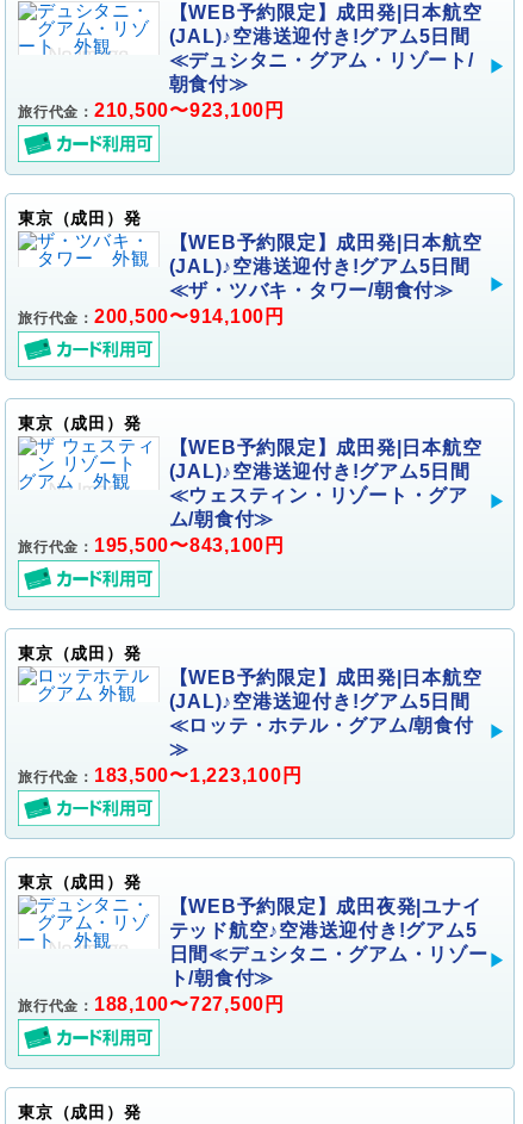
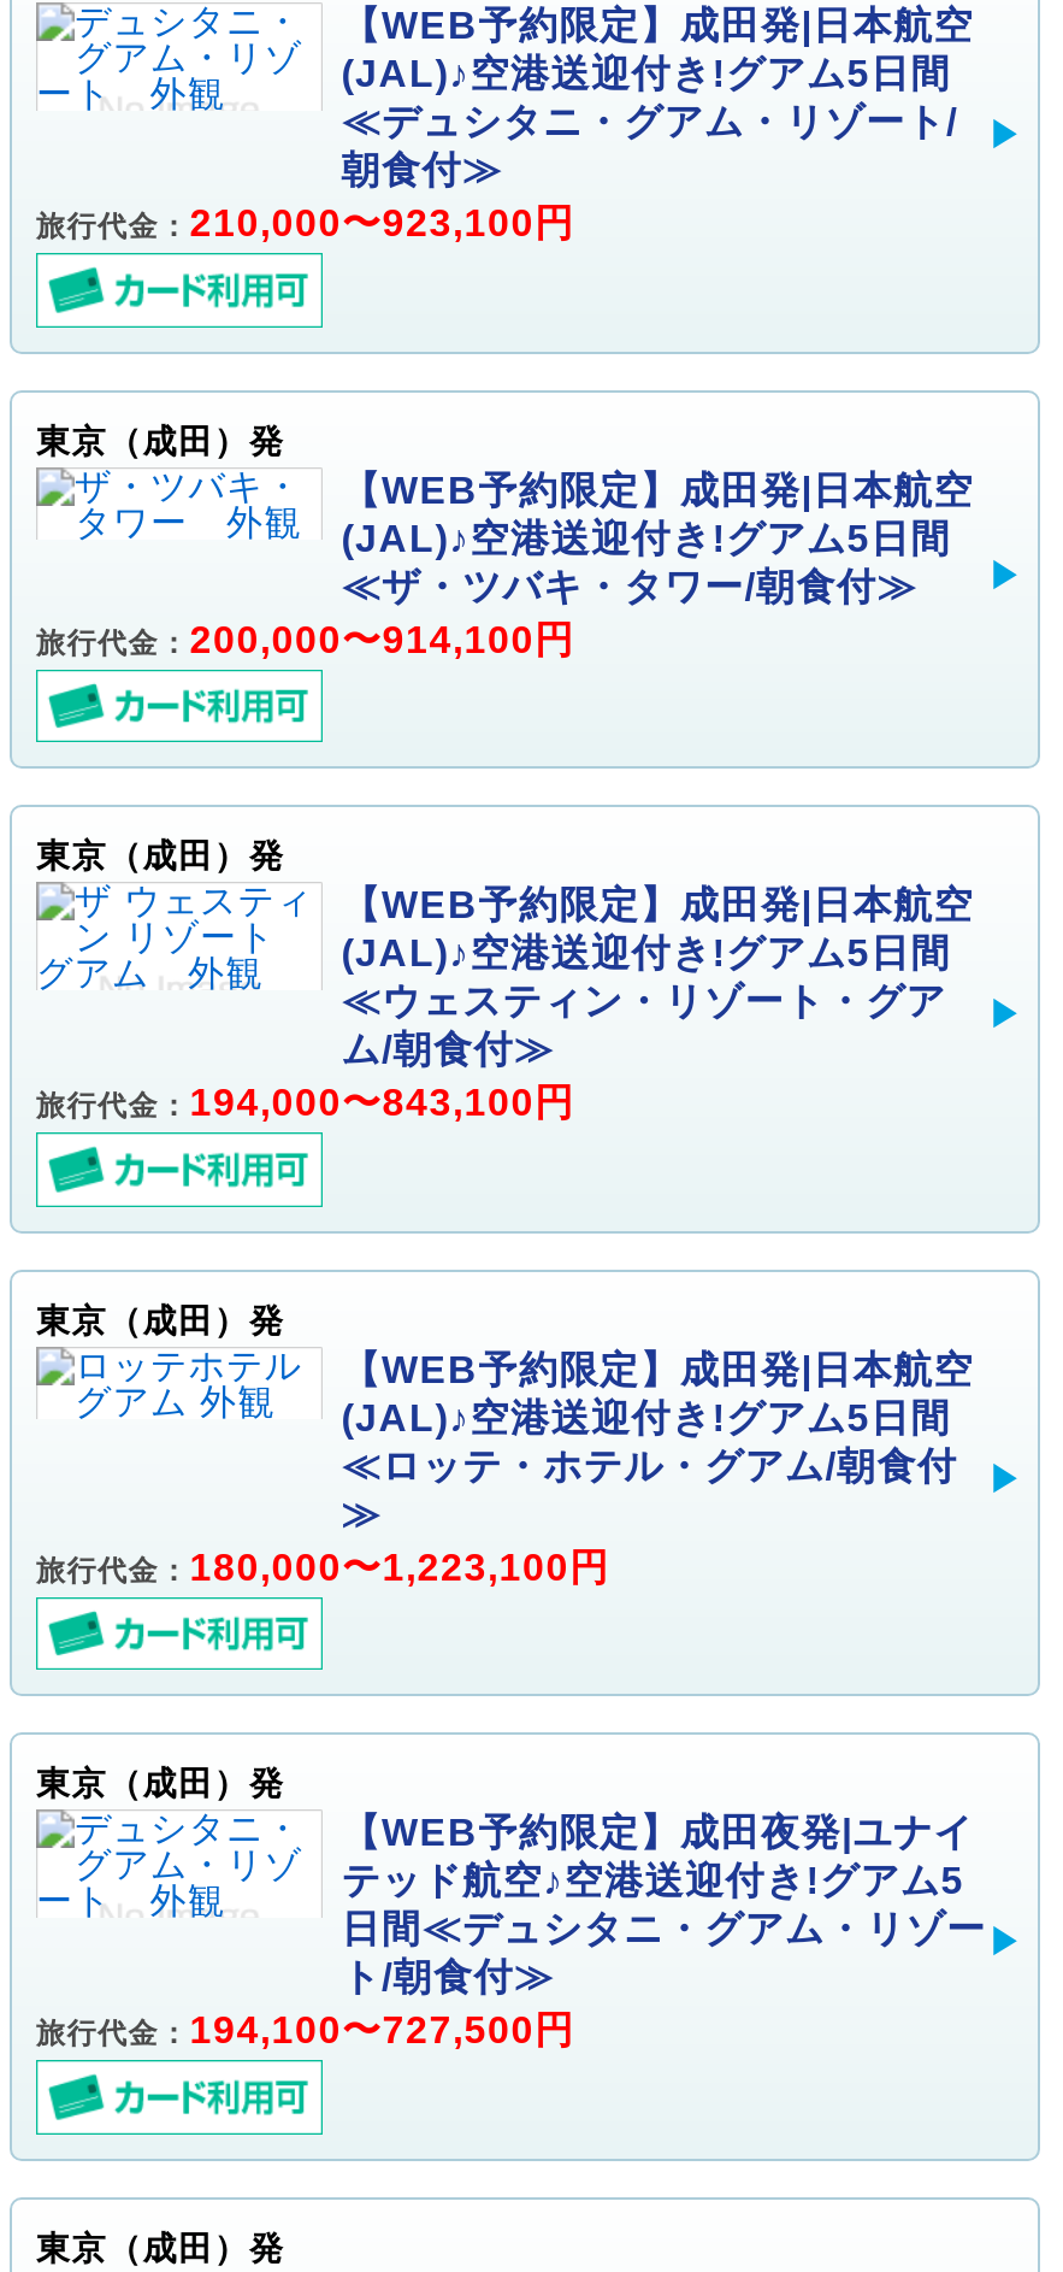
[18,101,284,121] 旅行代金：210,500〜923,100円 -> [36,204,575,245] 旅行代金：210,000〜923,100円
[18,306,284,326] 旅行代金：200,500〜914,100円 -> [36,619,575,660] 旅行代金：200,000〜914,100円
[18,536,284,556] 旅行代金：195,500〜843,100円 -> [36,1083,575,1124] 旅行代金：194,000〜843,100円
[18,765,302,785] 旅行代金：183,500〜1,223,100円 -> [36,1546,610,1587] 旅行代金：180,000〜1,223,100円
[18,994,284,1015] 旅行代金：188,100〜727,500円 -> [36,2010,575,2051] 旅行代金：194,100〜727,500円

